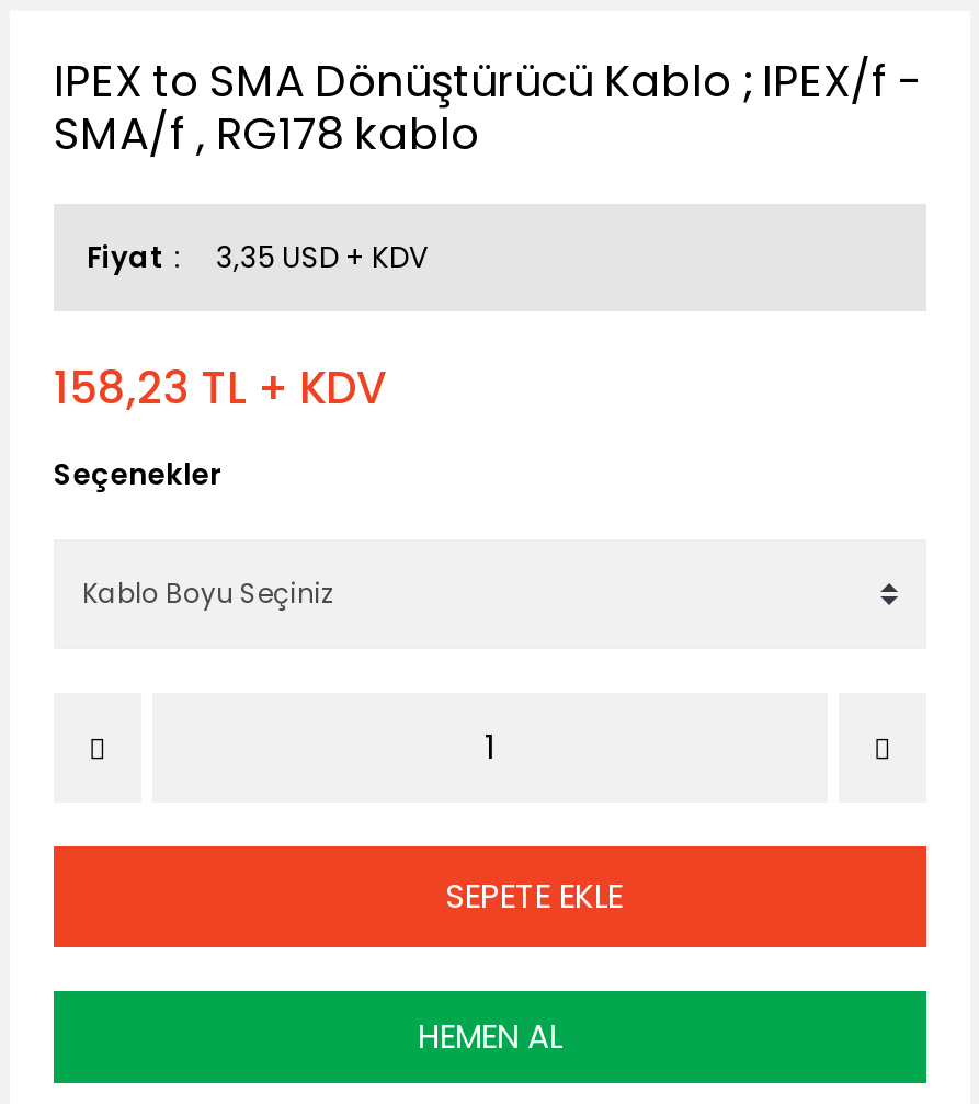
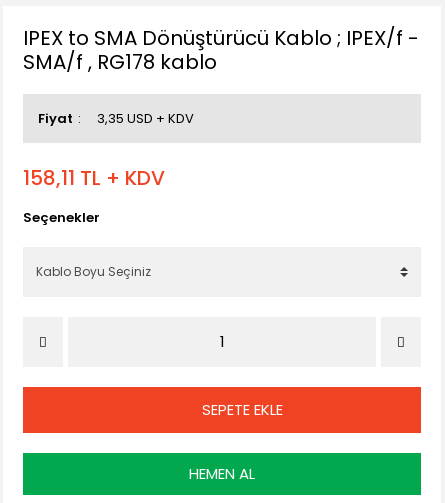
[54,357,387,419] 158,23 TL + KDV -> [23,164,165,192] 158,11 TL + KDV

